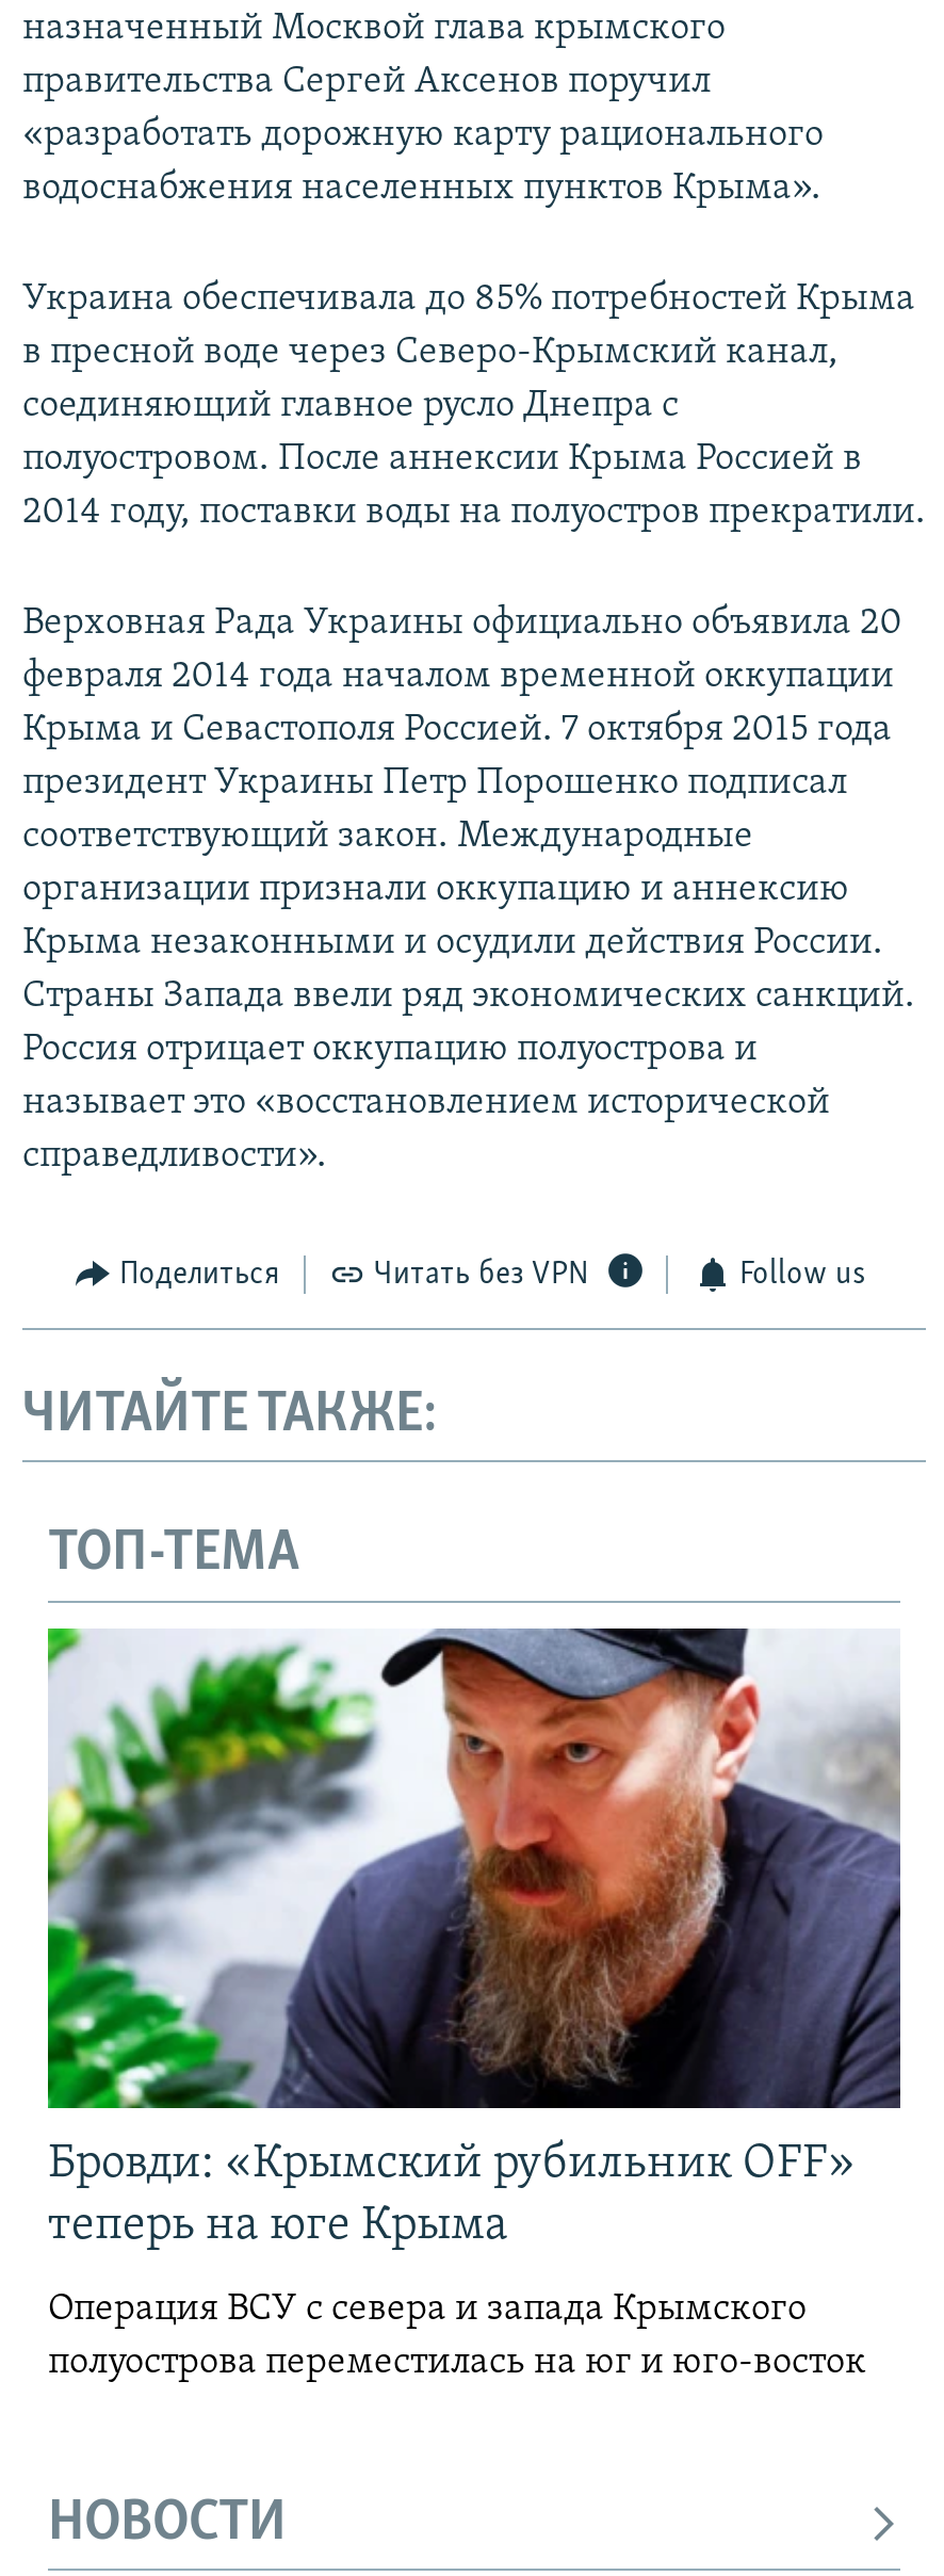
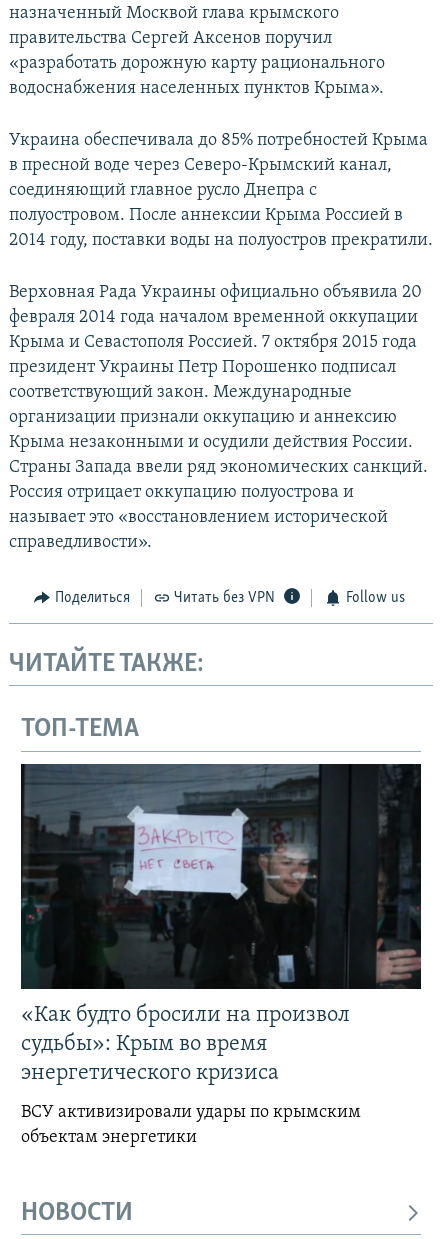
[46,1626,902,2251] [image] | Бровди: «Крымский рубильник OFF» | теперь на юге Крыма -> [20,763,422,1085] [image] | «Как будто бросили на произвол | судьбы»: Крым во время | энергетического кризиса
[48,2289,866,2383] Операция ВСУ с севера и запада Крымского | полуострова переместилась на юг и юго-восток -> [21,1103,361,1147] ВСУ активизировали удары по крымским | объектам энергетики

